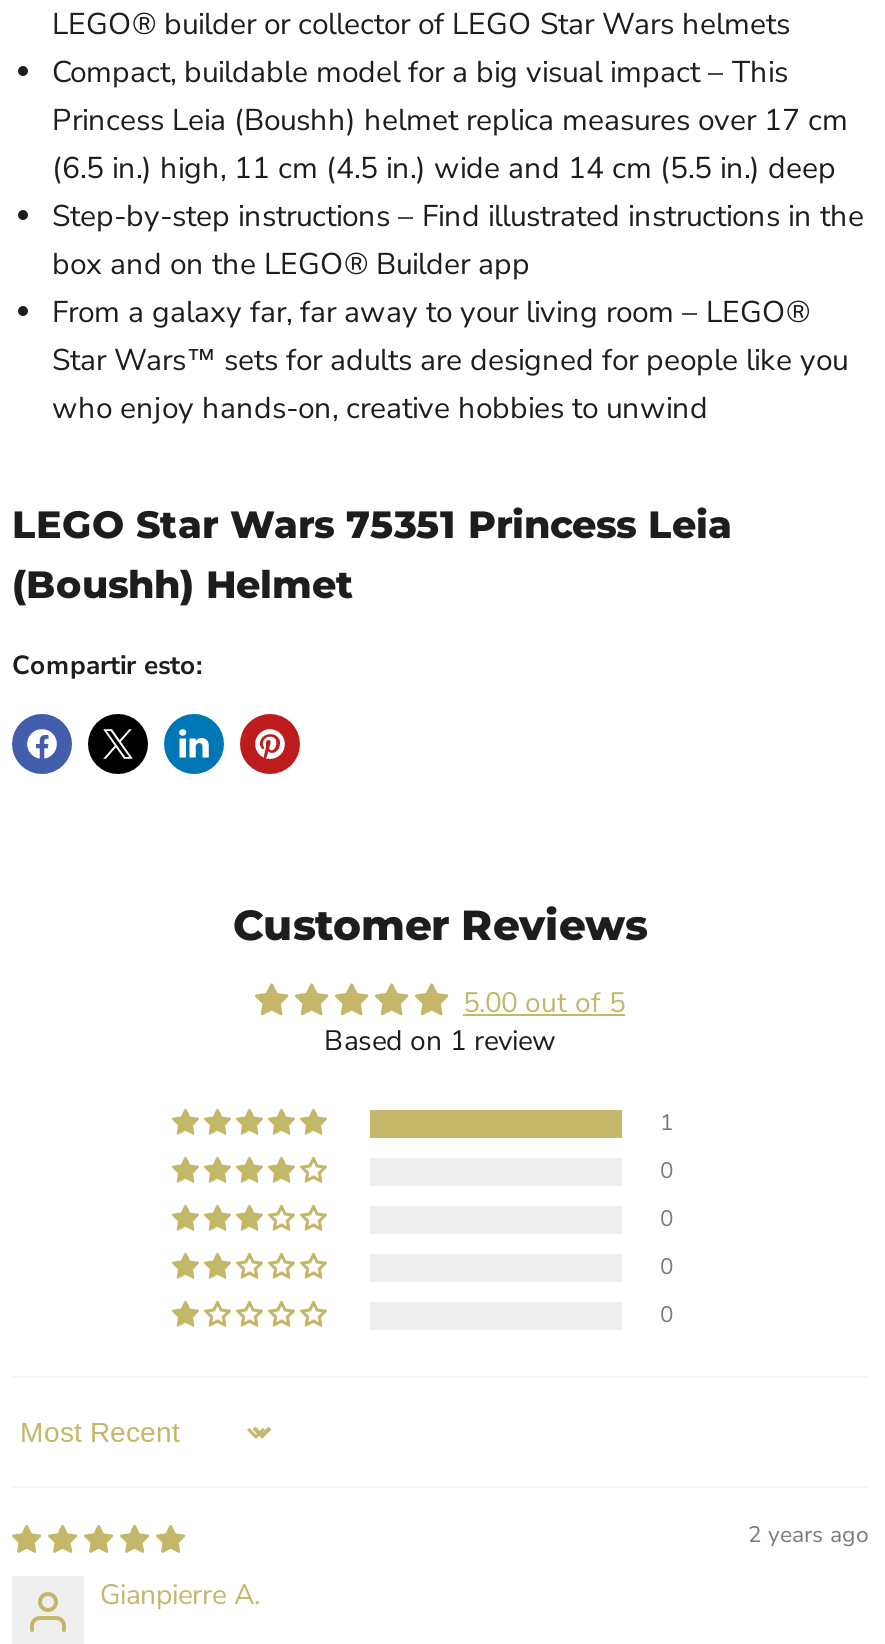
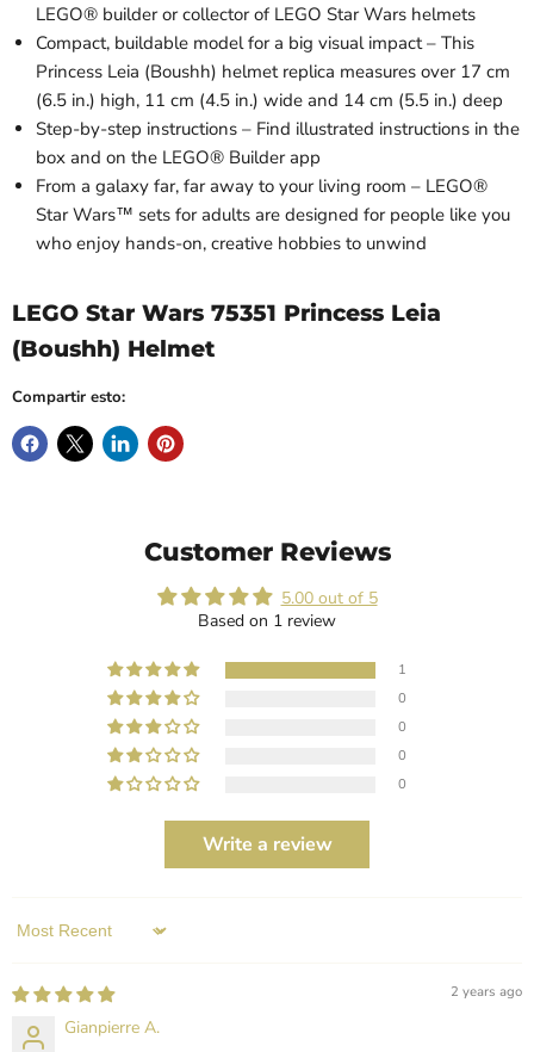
none -> [202,832,332,858] Write a review

